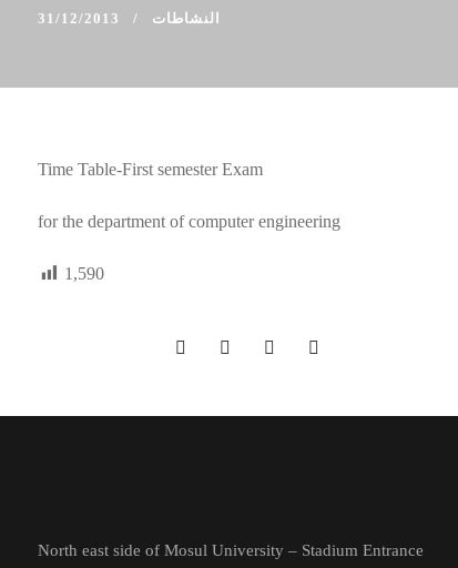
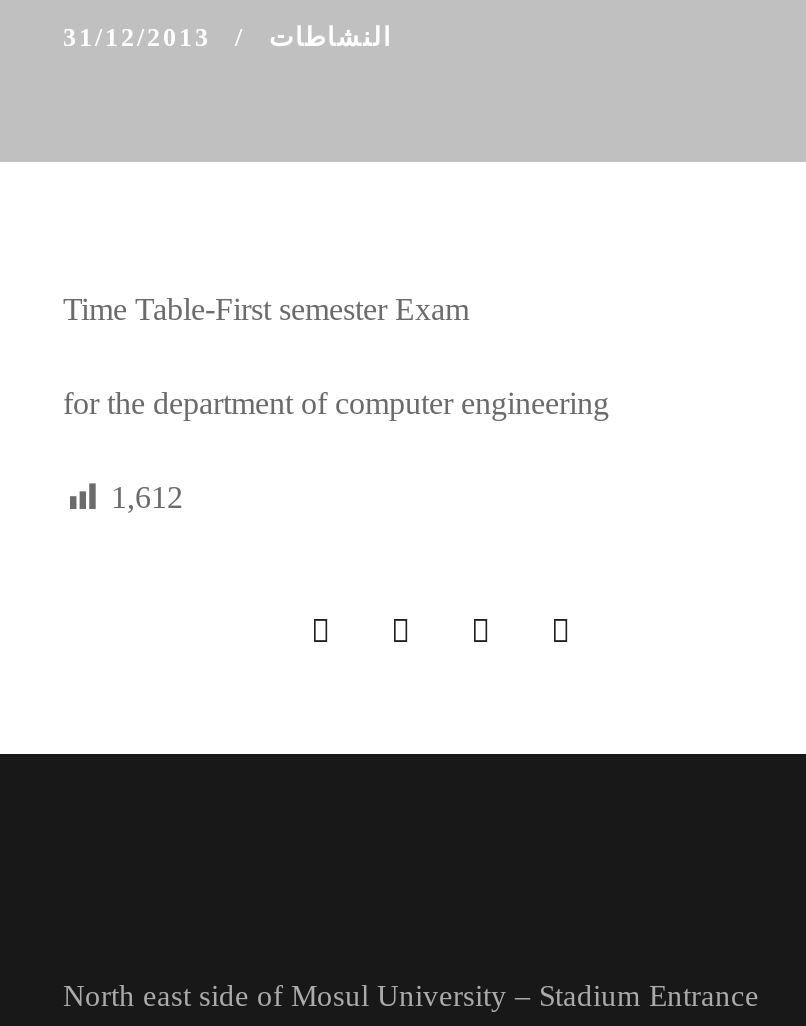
[64,264,104,283] 1,590 -> [111,480,183,514] 1,612

